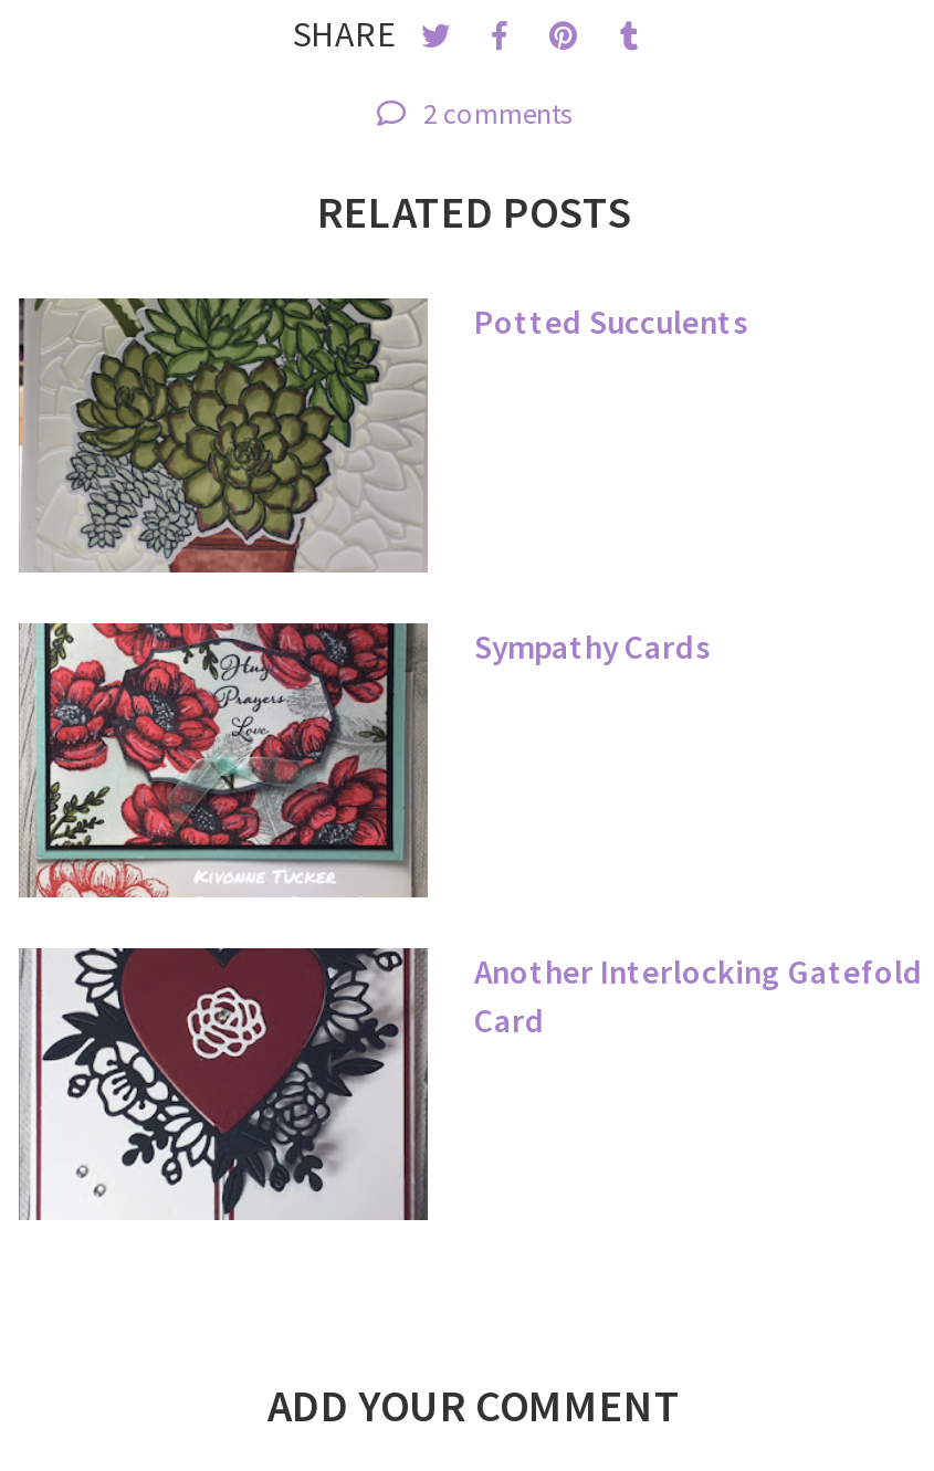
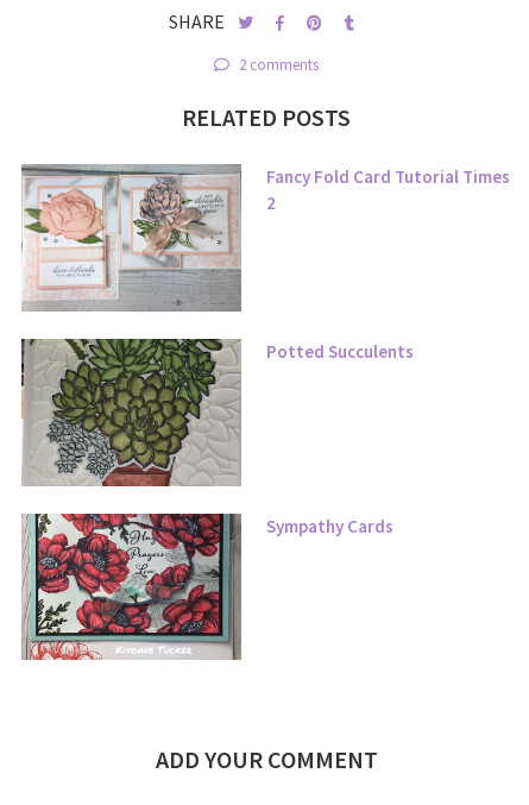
none -> [21,165,510,312] [image] | Fancy Fold Card Tutorial Times | 2
moved [19,294,748,668] -> [21,337,414,537]: [image] | Potted Succulents | Sympathy Cards
moved [17,619,430,902] -> [20,511,243,664]: [image]
[19,946,923,1220] [image] | Another Interlocking Gatefold | Card -> none

